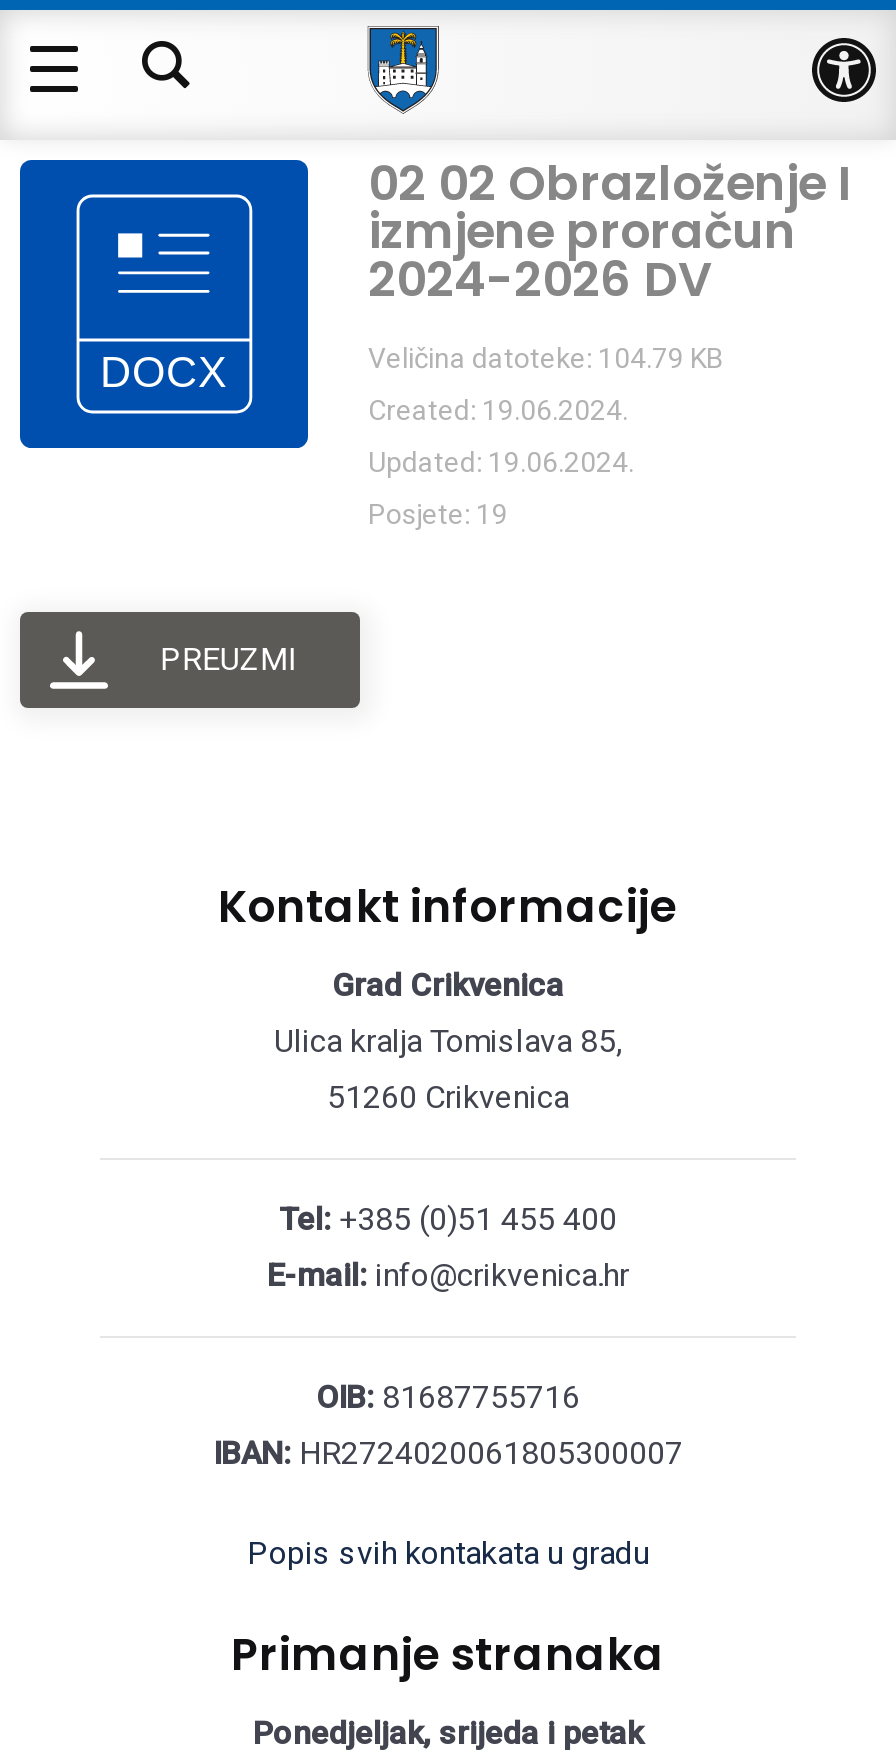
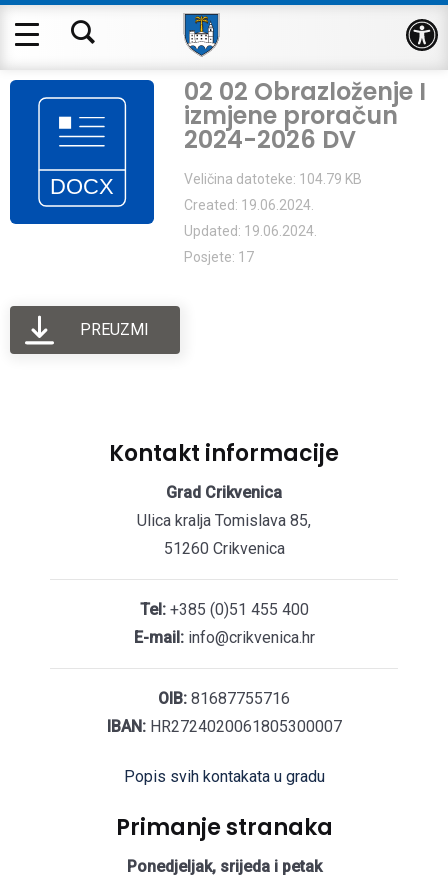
[368,498,508,530] Posjete: 19 -> [184,249,254,265] Posjete: 17

